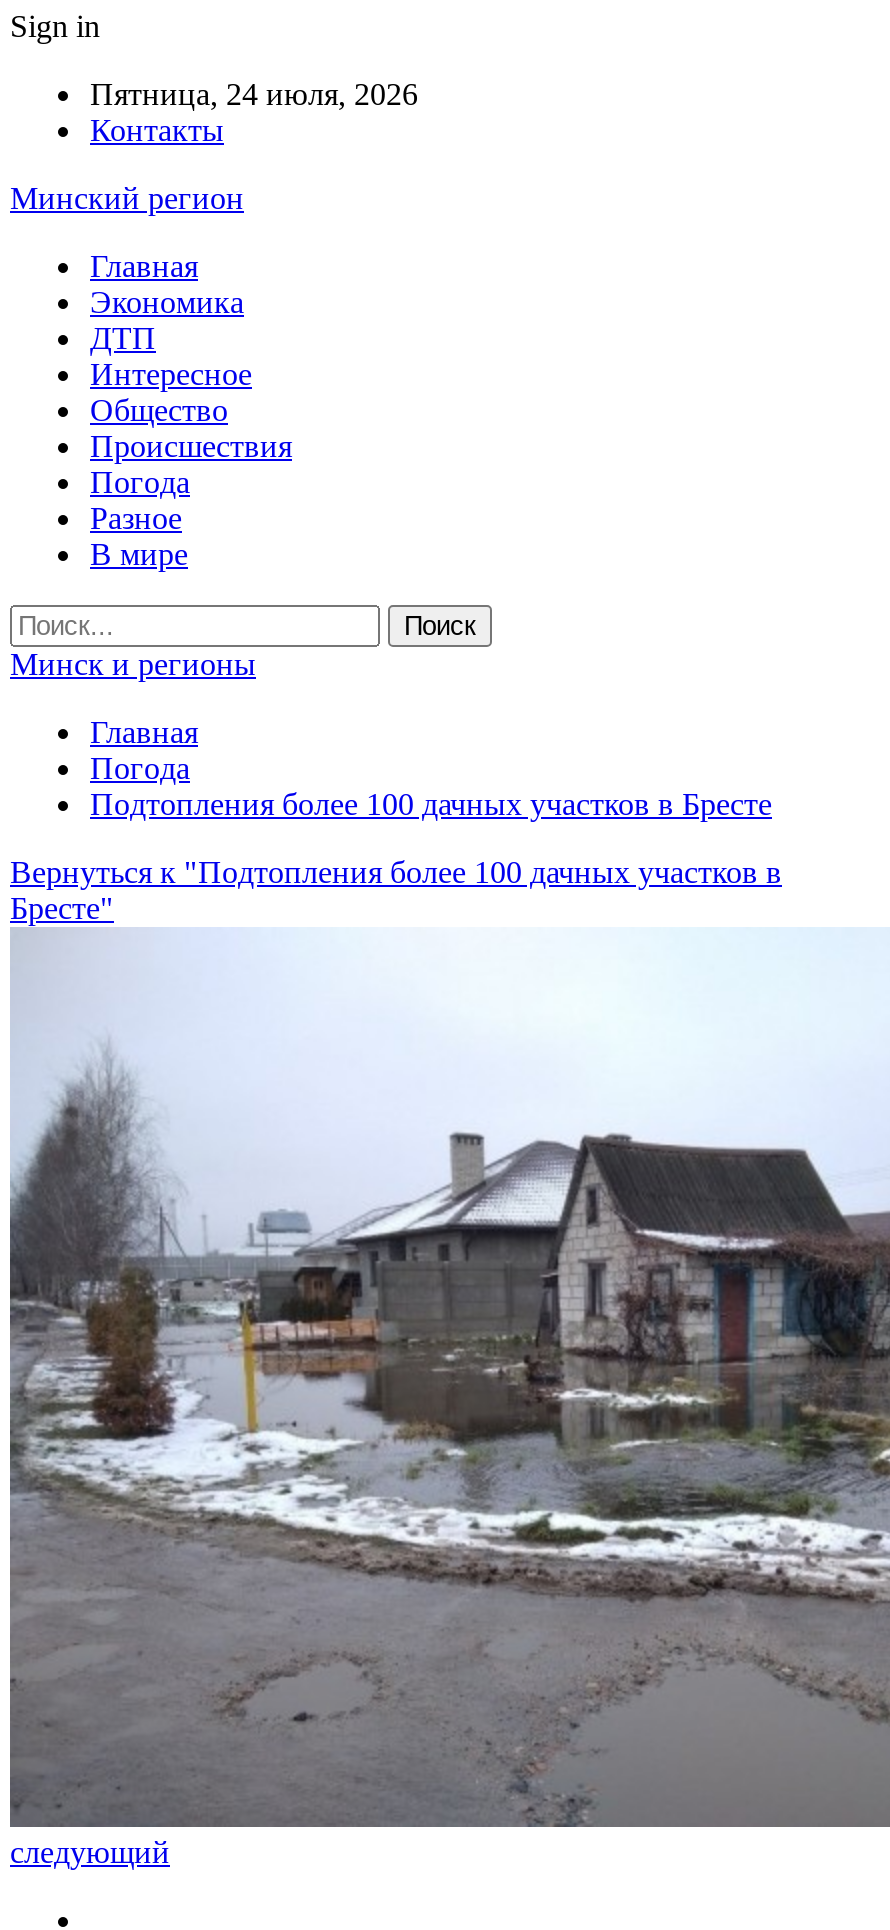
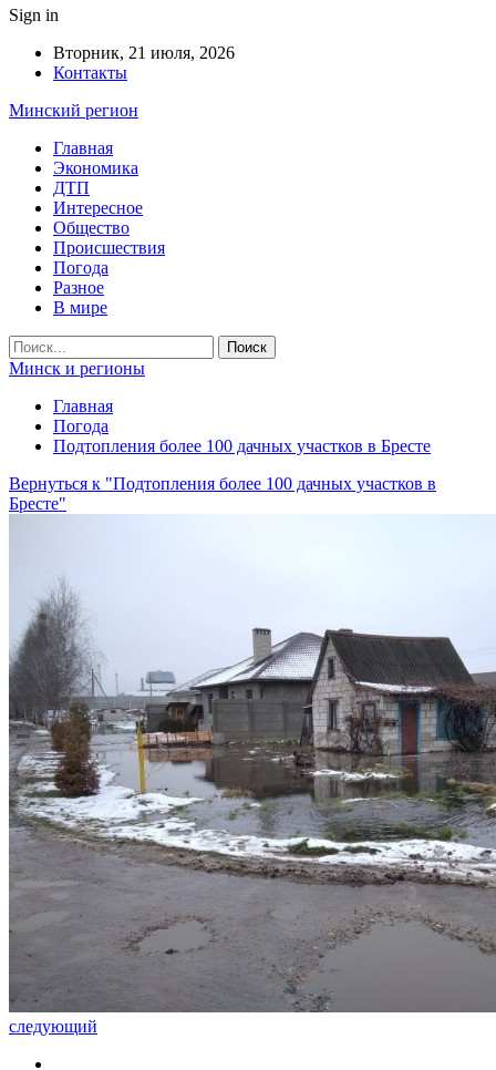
[90,77,418,111] Пятница, 24 июля, 2026 -> [53,43,235,62] Вторник, 21 июля, 2026

